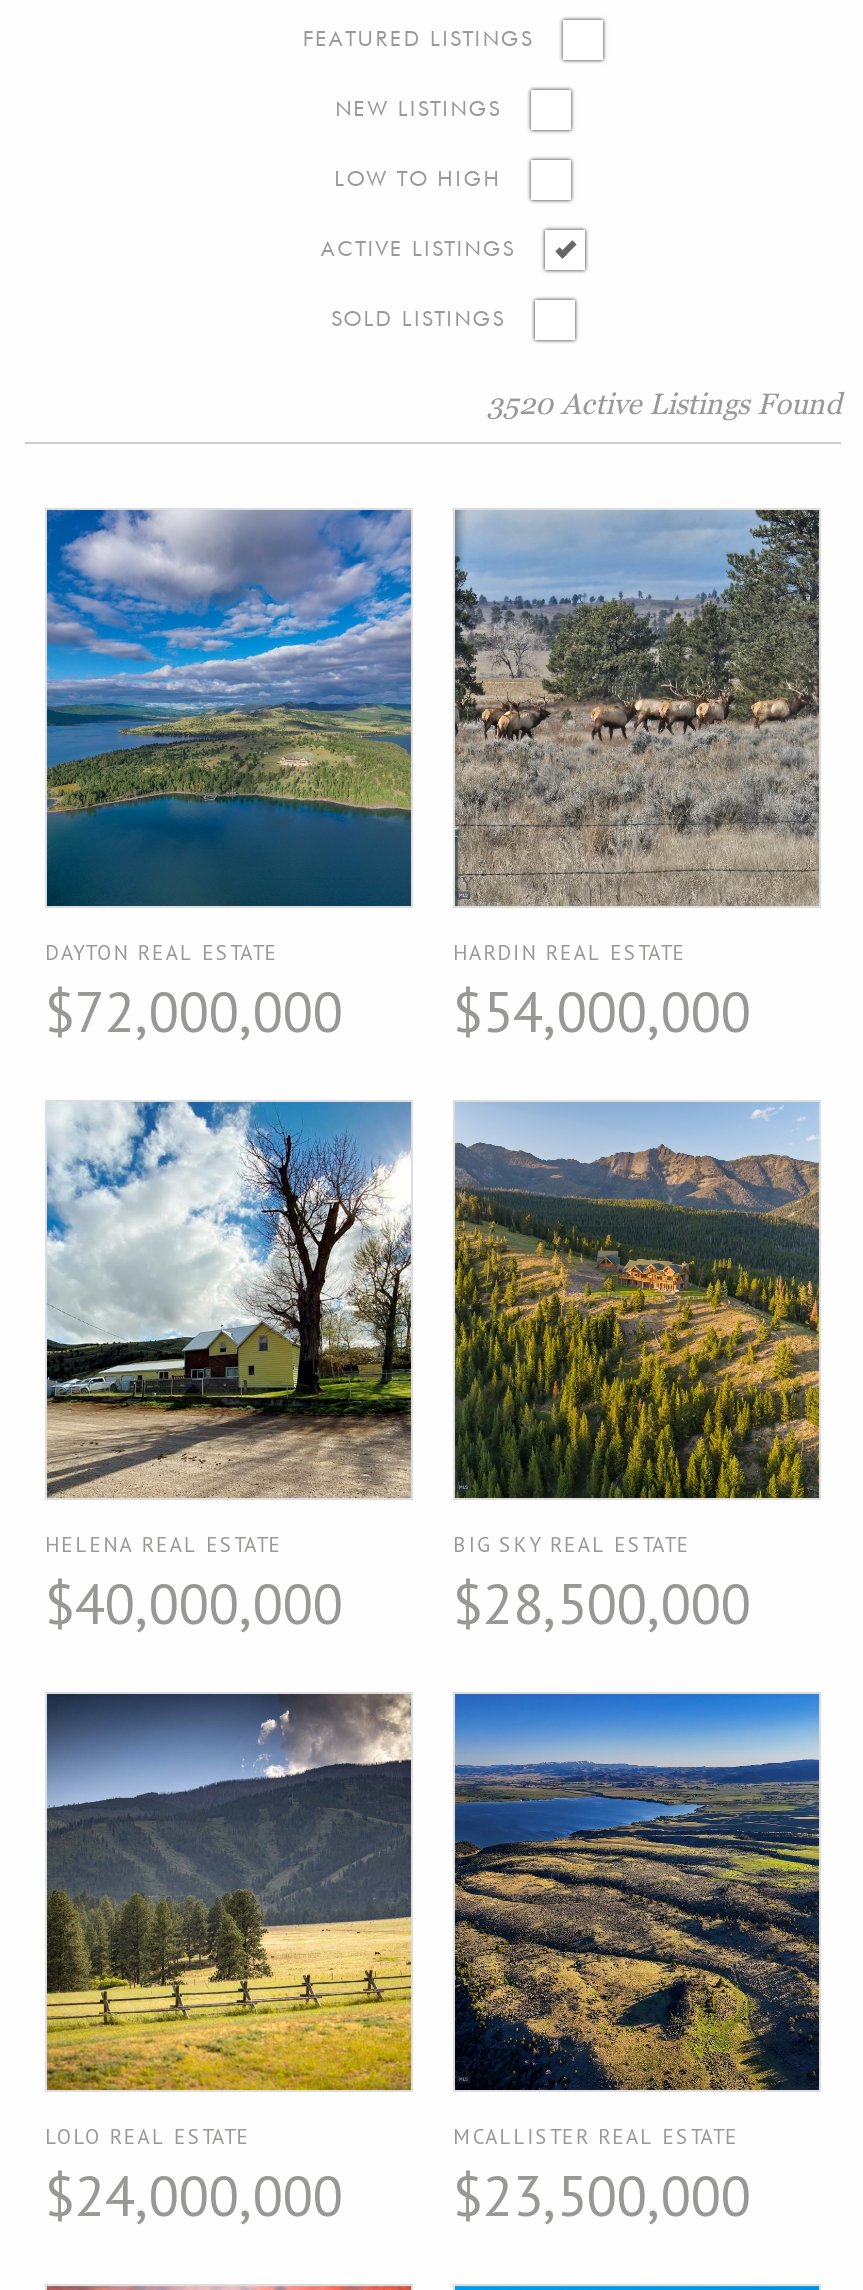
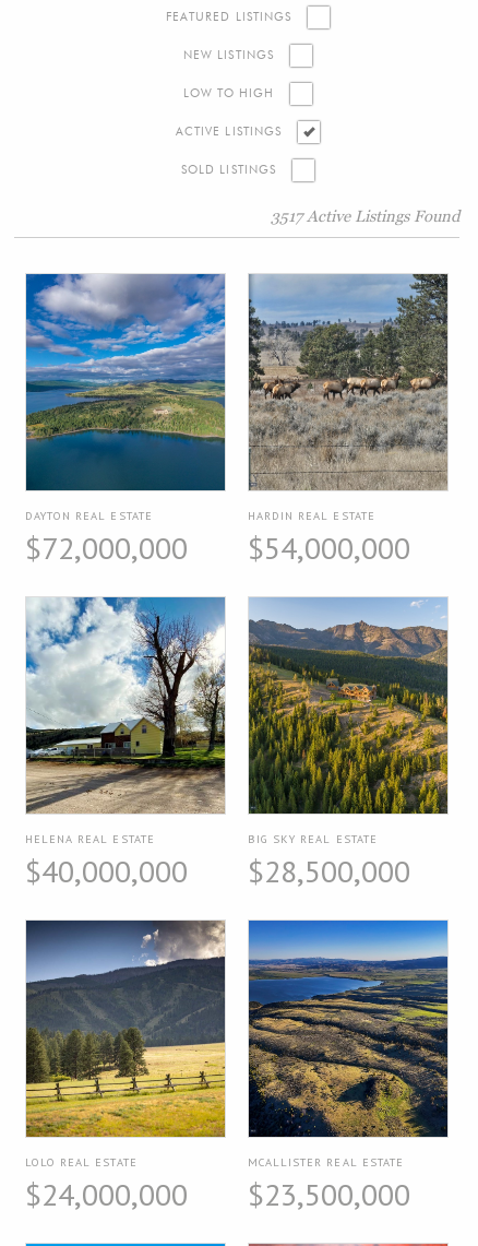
[487,384,841,420] 3520 Active Listings Found -> [271,205,459,225] 3517 Active Listings Found

